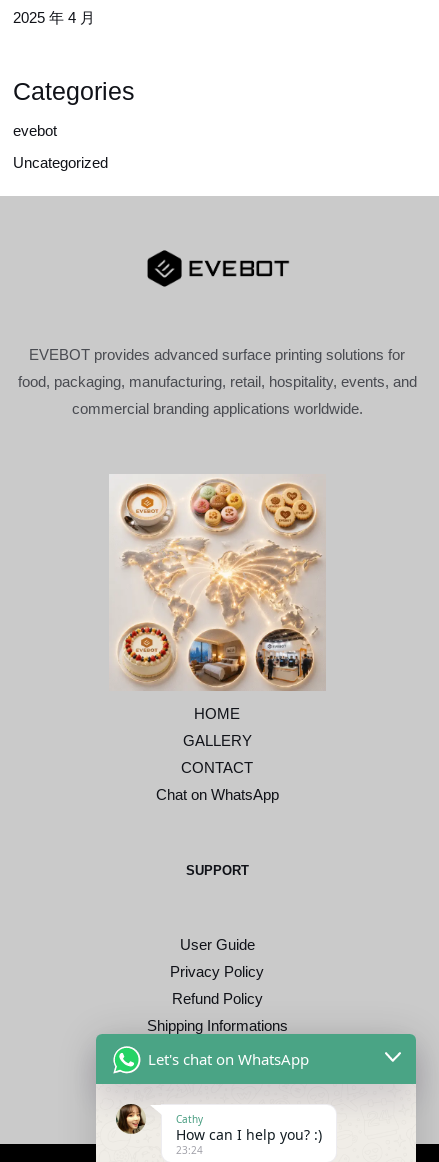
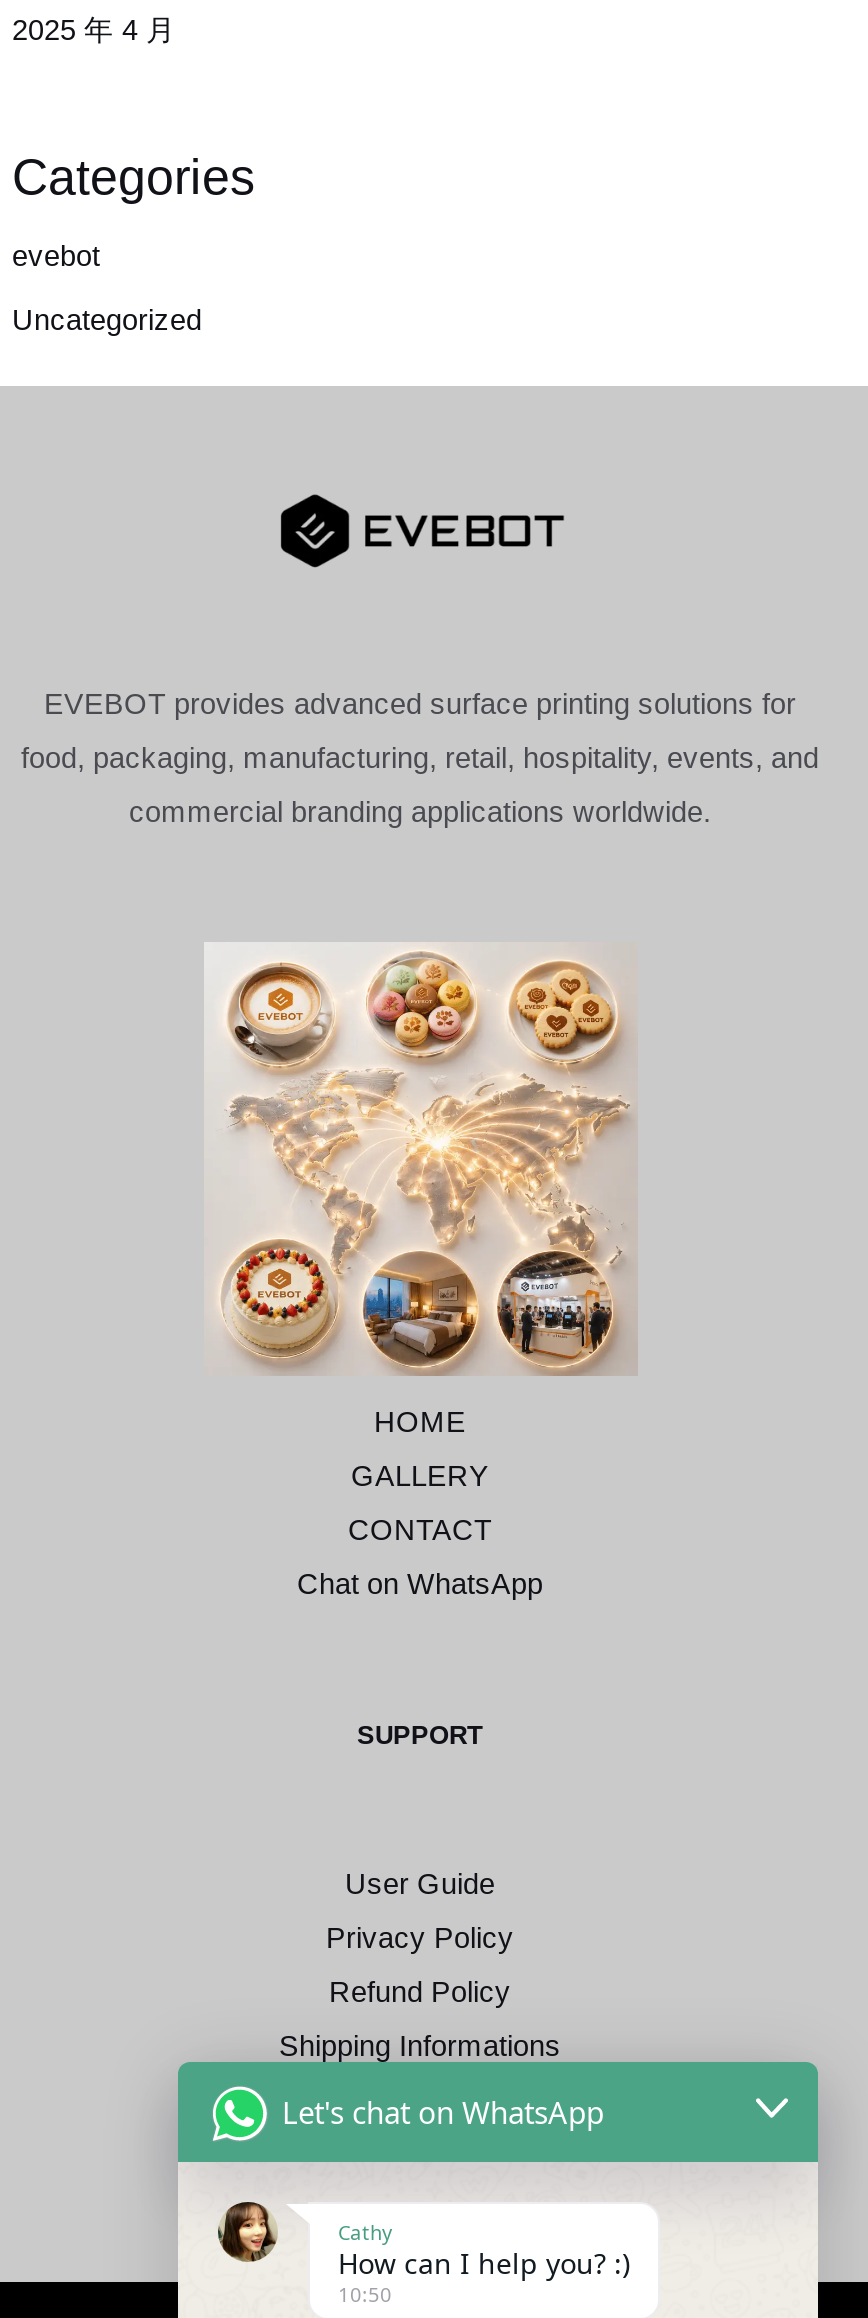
[176,1143,203,1157] 23:24 -> [338,2280,392,2308] 10:50

